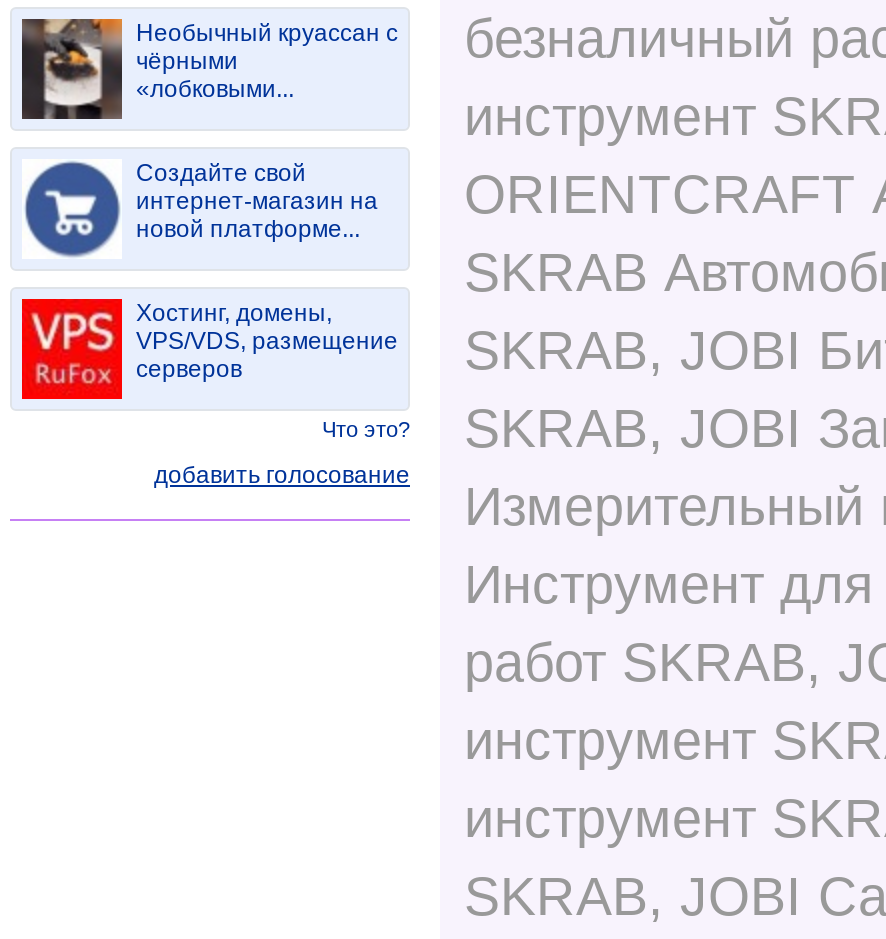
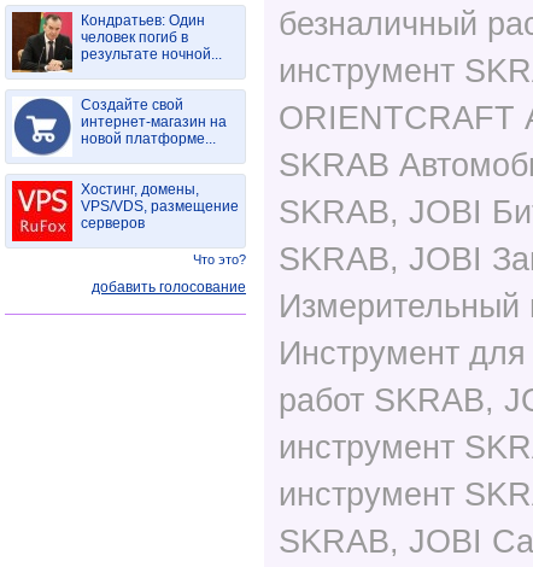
[22,17,398,121] [image] | Необычный круассан с | чёрными | «лобковыми... -> [12,11,222,74] [image] | Кондратьев: Один | человек погиб в | результате ночной...

